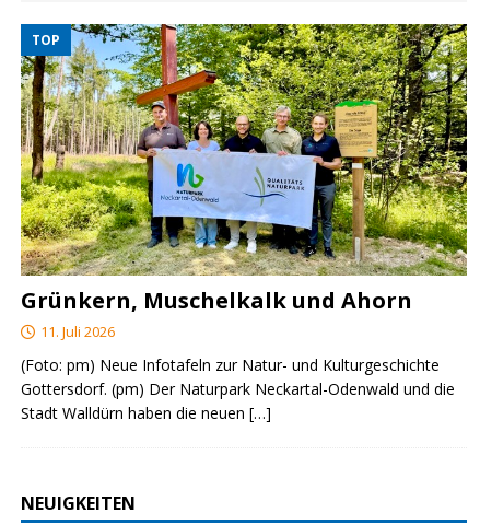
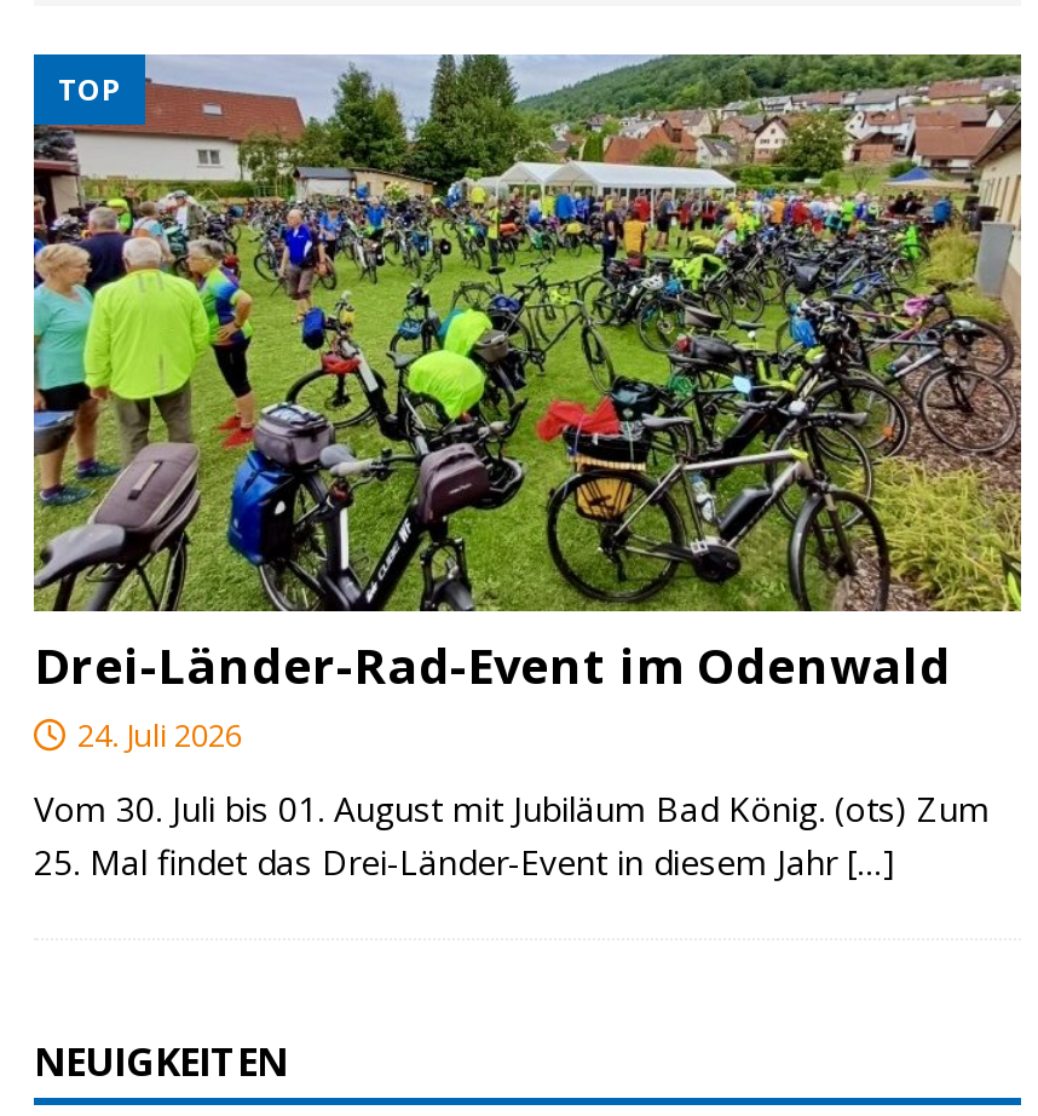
[20,23,468,341] [image] | Grünkern, Muschelkalk und Ahorn | 11. Juli 2026 -> [31,52,1023,755] [image] | Drei-Länder-Rad-Event im Odenwald | 24. Juli 2026
[21,354,455,423] (Foto: pm) Neue Infotafeln zur Natur- und Kulturgeschichte | Gottersdorf. (pm) Der Naturpark Neckartal-Odenwald und die | Stadt Walldürn haben die neuen […] -> [34,784,990,884] Vom 30. Juli bis 01. August mit Jubiläum Bad König. (ots) Zum | 25. Mal findet das Drei-Länder-Event in diesem Jahr […]

